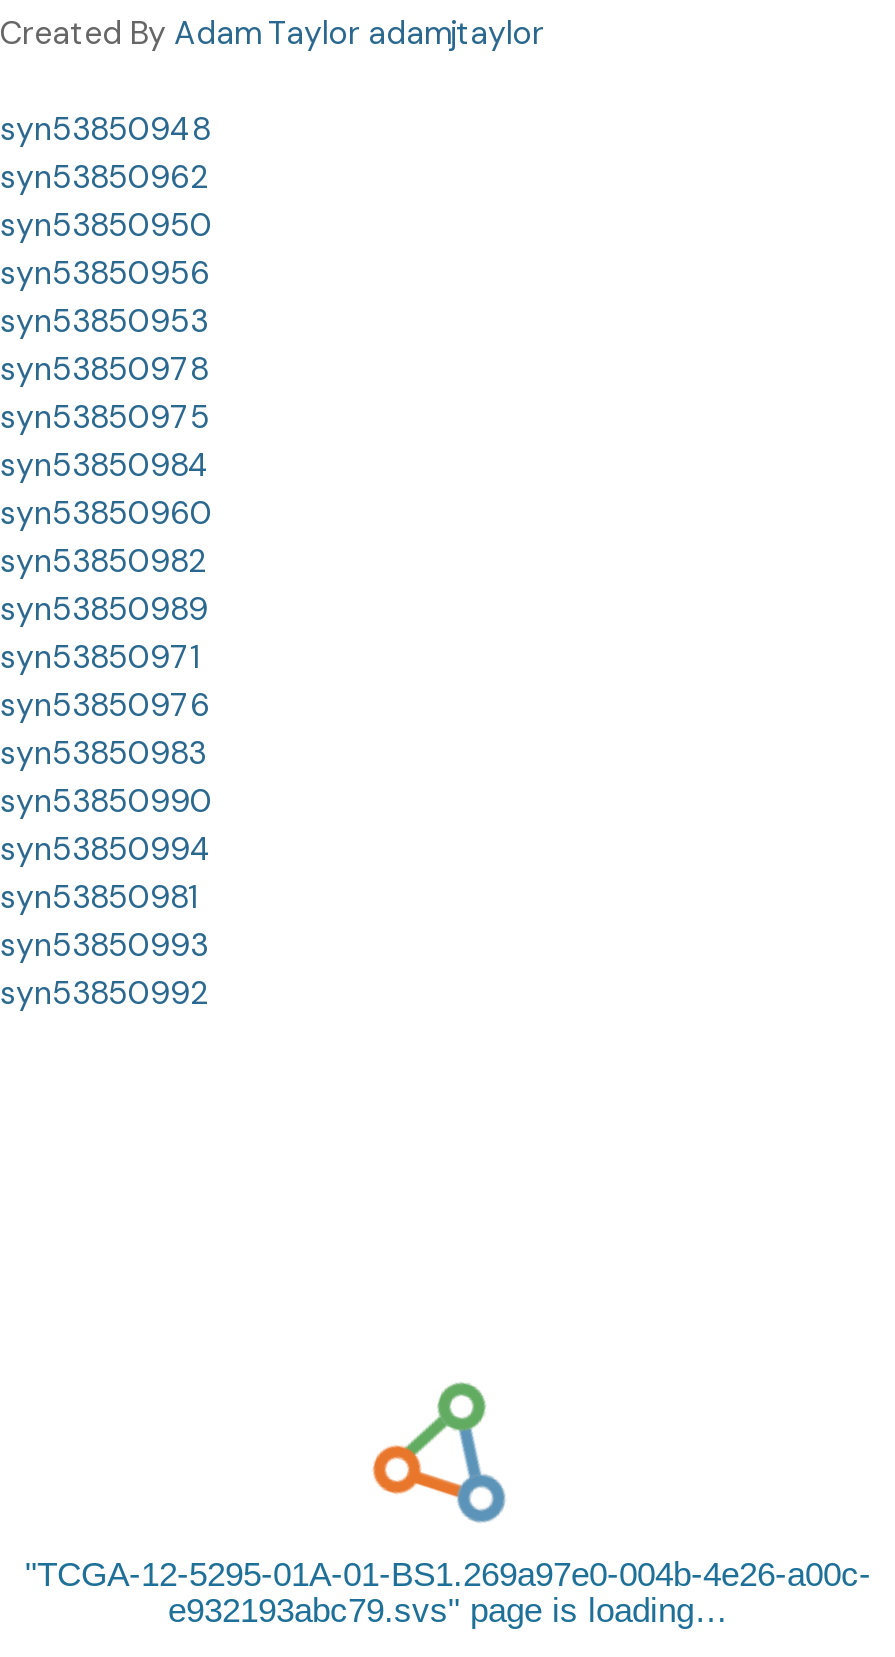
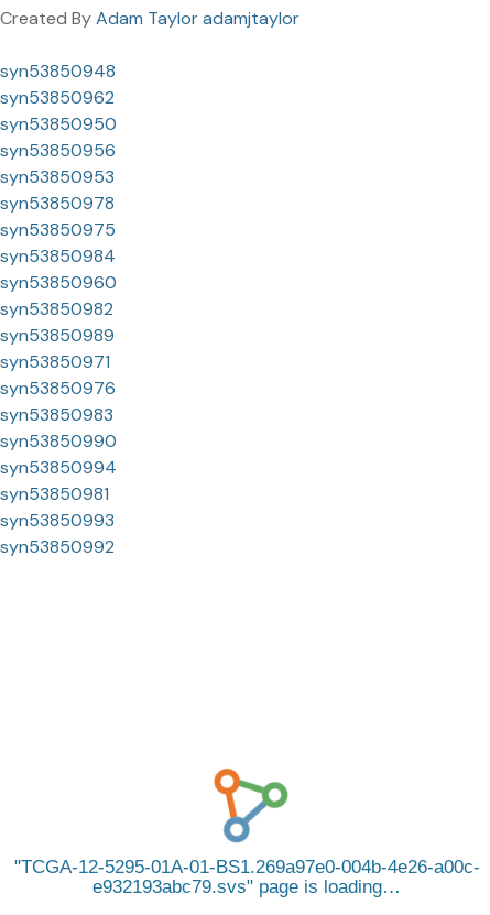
[370,1380,524,1532] [image] -> [205,761,290,845] [image]

